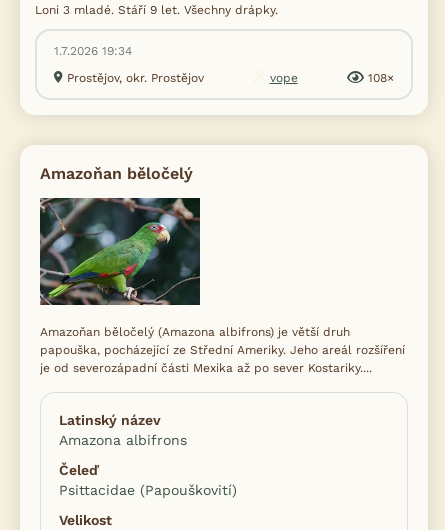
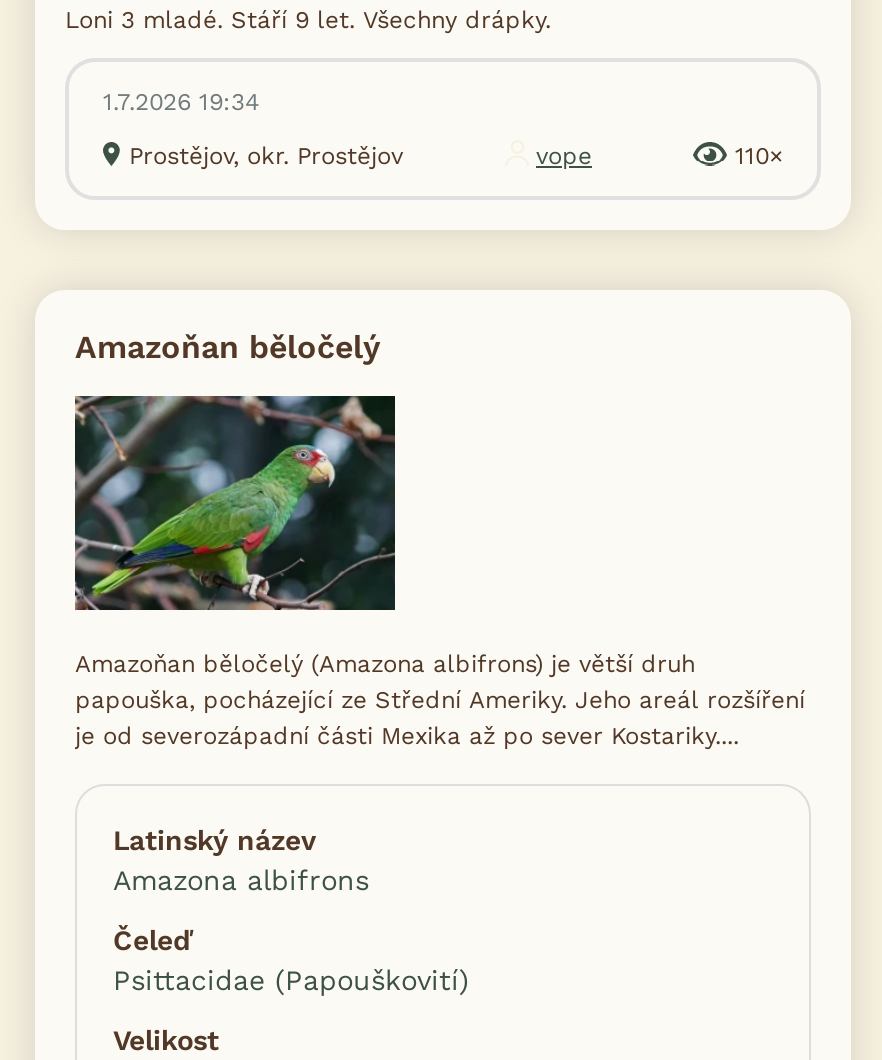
[364,71,394,85] 108× -> [727,142,783,170] 110×

